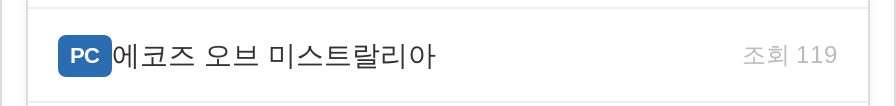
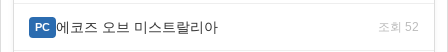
[742,41,838,69] 조회 119 -> [378,19,419,33] 조회 52

